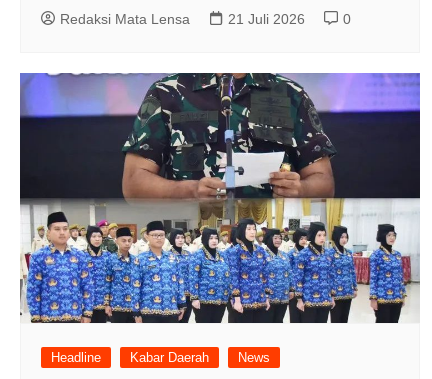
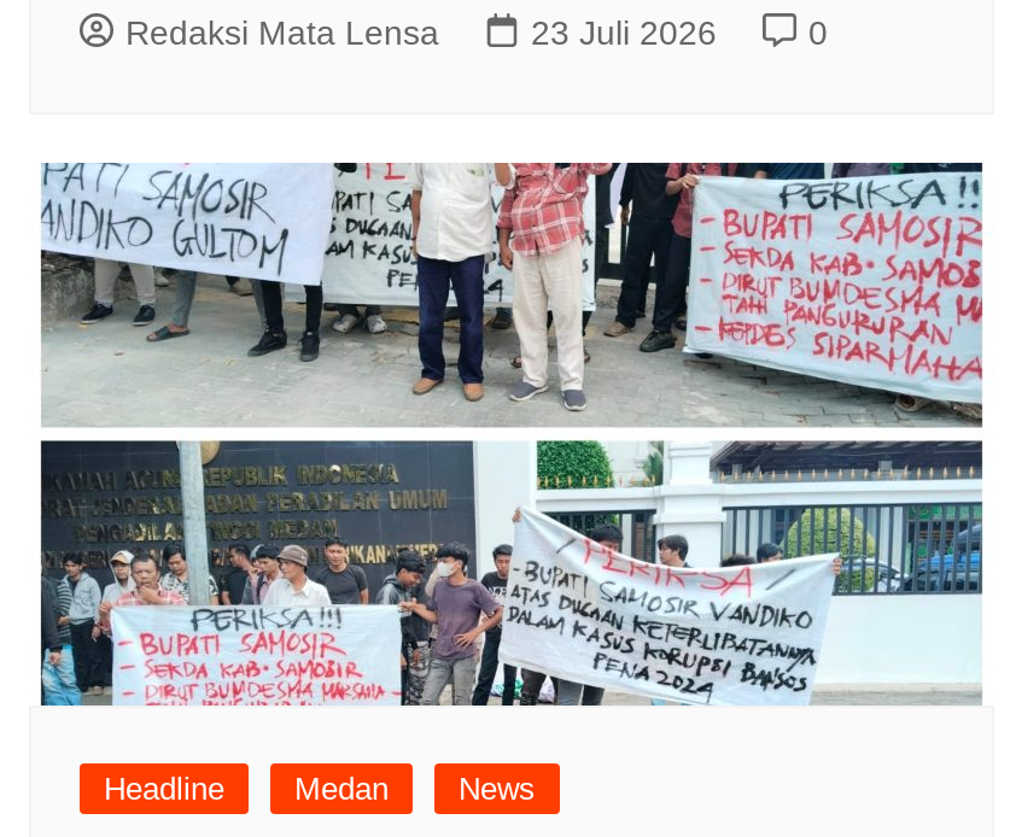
[228,10,305,26] 21 Juli 2026 -> [531,14,717,53] 23 Juli 2026
[19,72,421,365] [image] | Kabar Daerah -> [29,160,994,808] [image] | Medan

